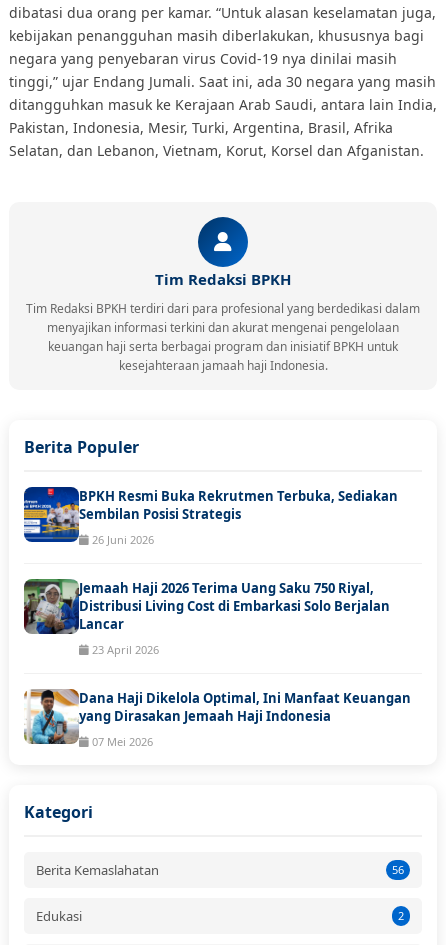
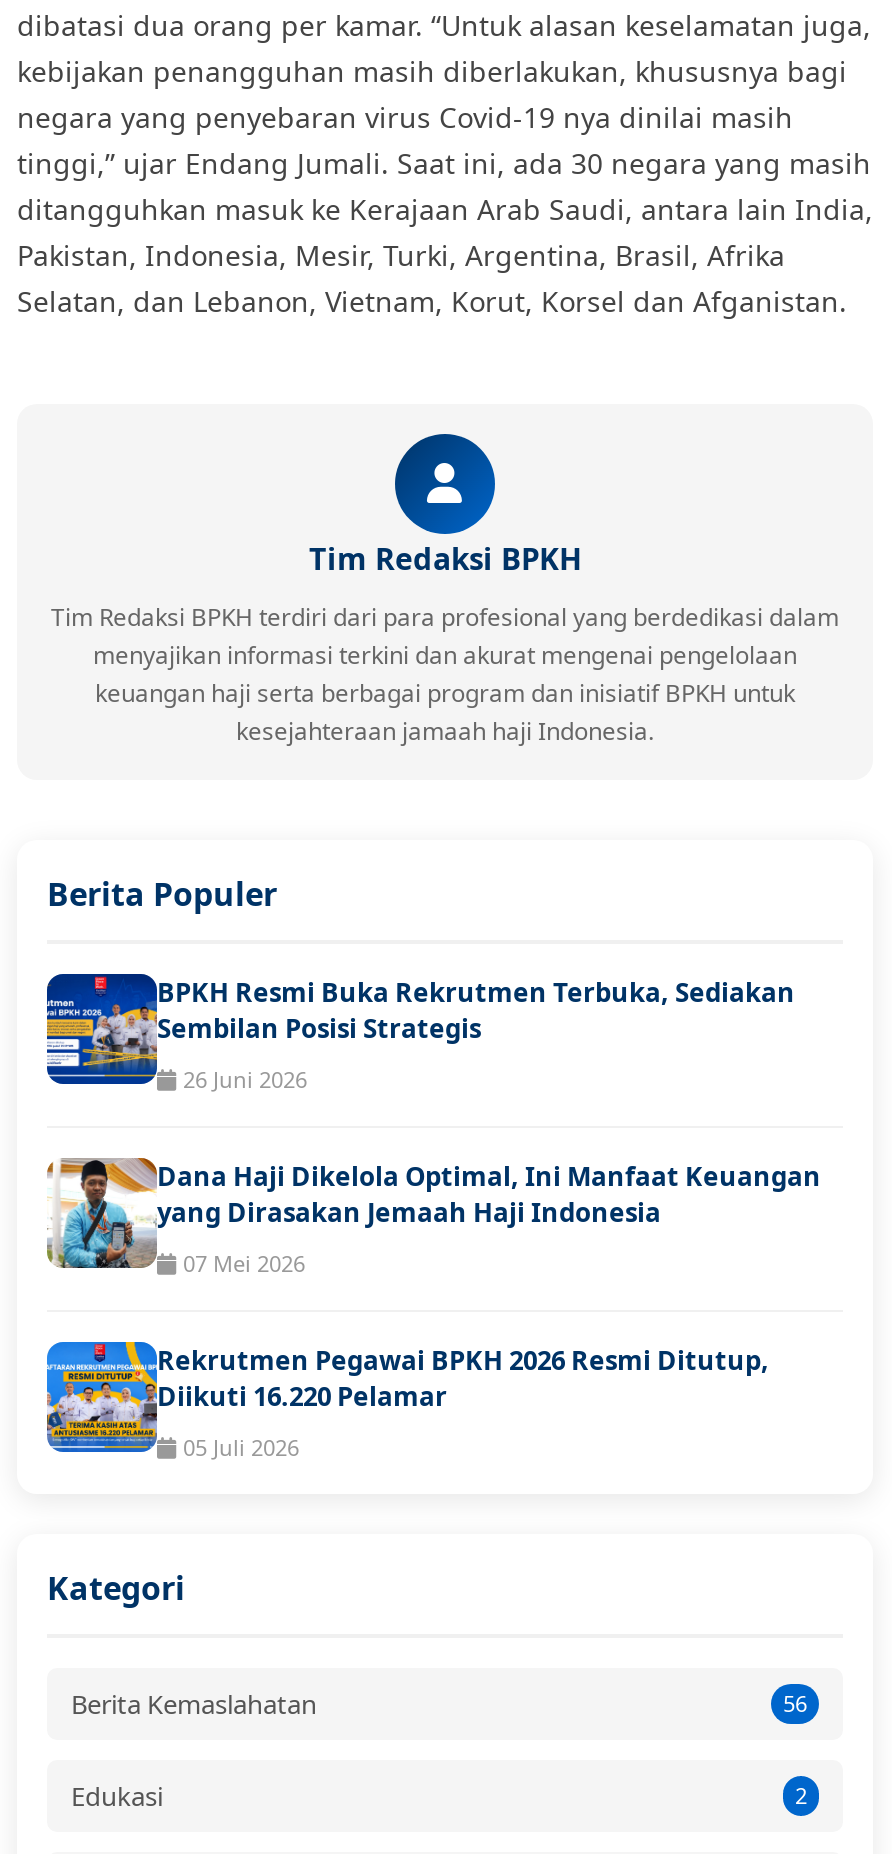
[23,578,390,657] [image] | Jemaah Haji 2026 Terima Uang Saku 750 Riyal, | Distribusi Living Cost di Embarkasi Solo Berjalan | Lancar | 23 April 2026 -> none
moved [23,688,411,749] -> [45,1156,821,1278]: [image] | Dana Haji Dikelola Optimal, Ini Manfaat Keuangan | yang Dirasakan Jemaah Haji Indonesia | 07 Mei 2026
none -> [45,1340,769,1462] [image] | Rekrutmen Pegawai BPKH 2026 Resmi Ditutup, | Diikuti 16.220 Pelamar | 05 Juli 2026

